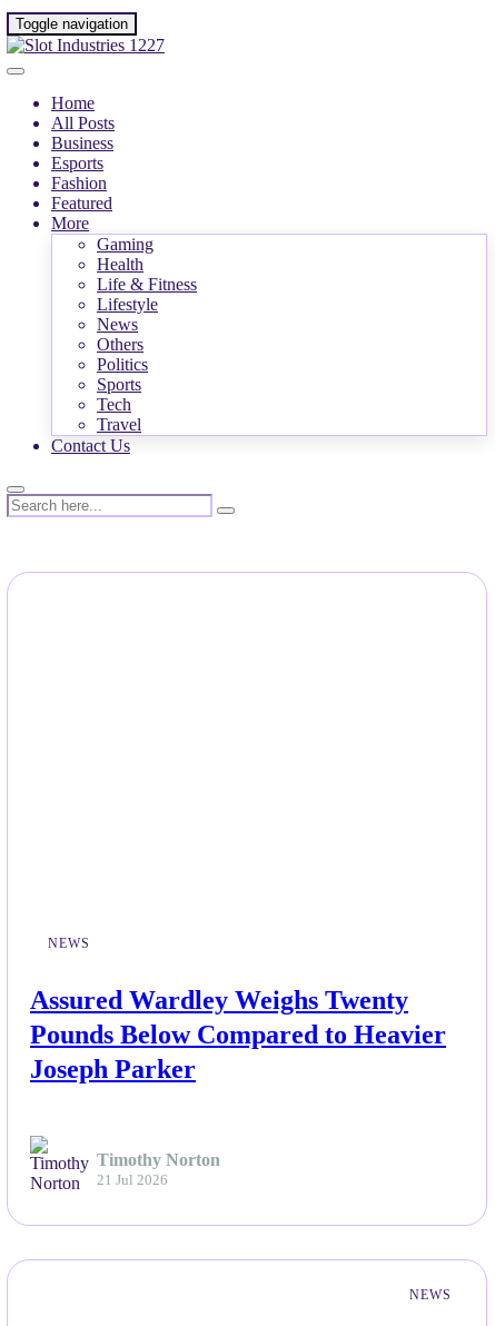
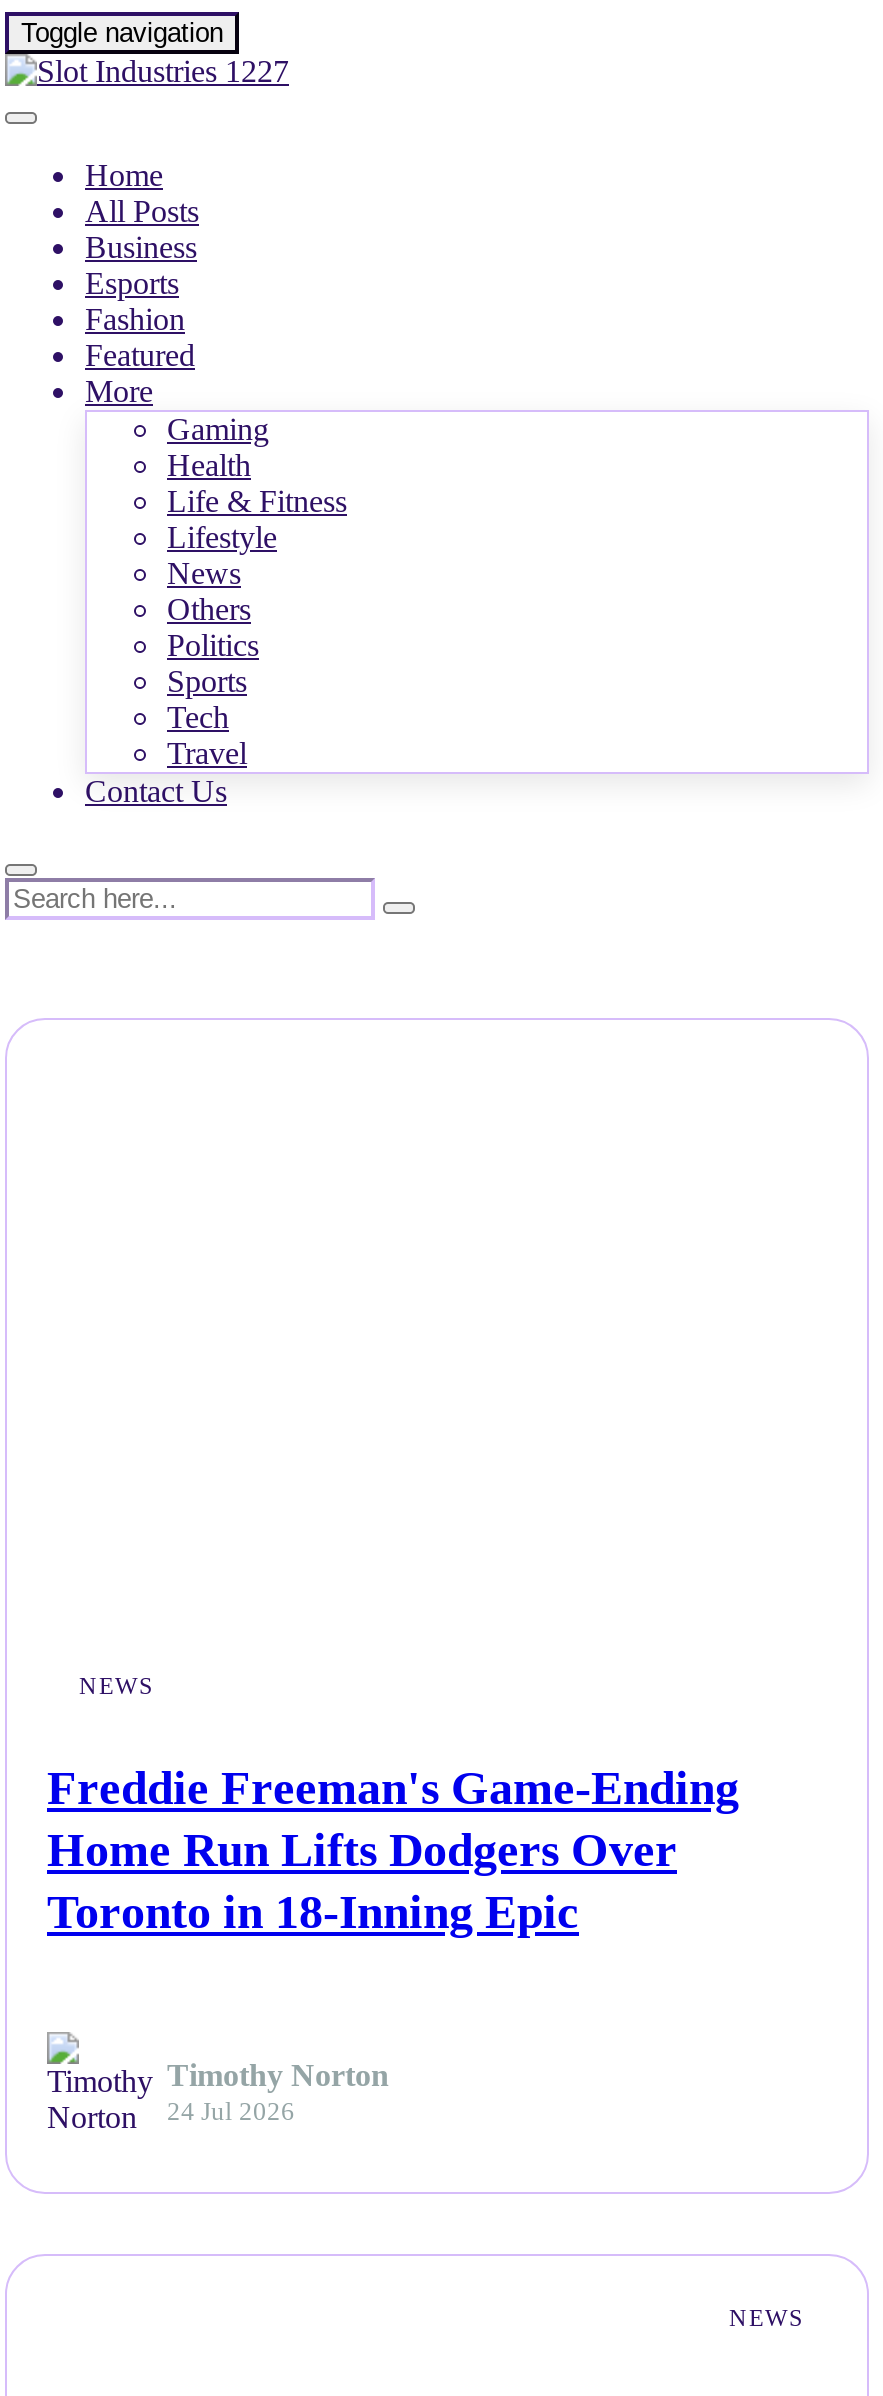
[30,986,446,1083] Assured Wardley Weighs Twenty | Pounds Below Compared to Heavier | Joseph Parker -> [47,1762,739,1938] Freddie Freeman's Game-Ending | Home Run Lifts Dodgers Over | Toronto in 18-Inning Epic
[97,1172,168,1188] 21 Jul 2026 -> [167,2097,295,2125] 24 Jul 2026

